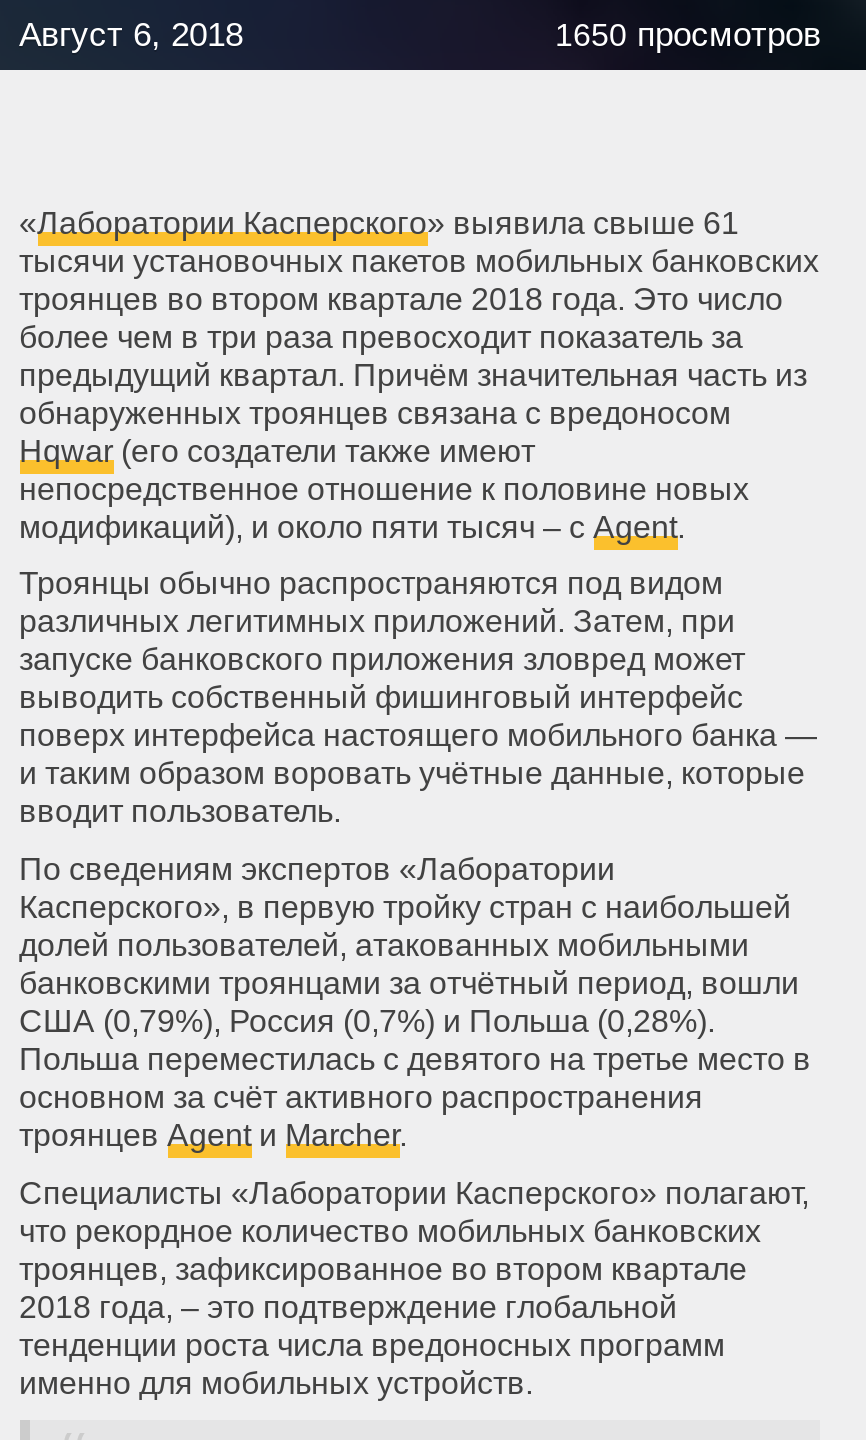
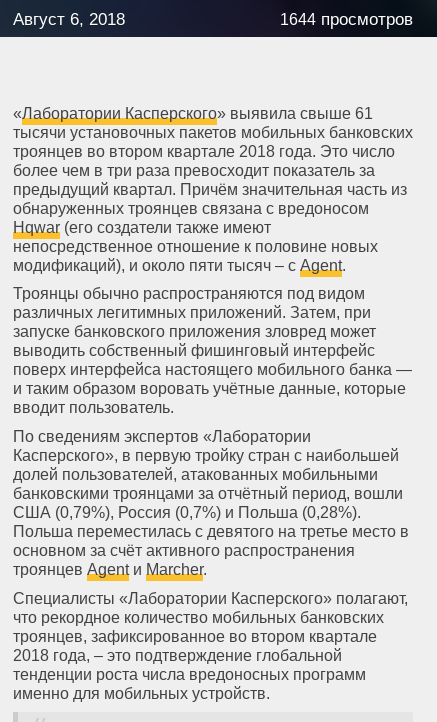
[555,17,821,55] 1650 просмотров -> [280,10,413,29] 1644 просмотров

